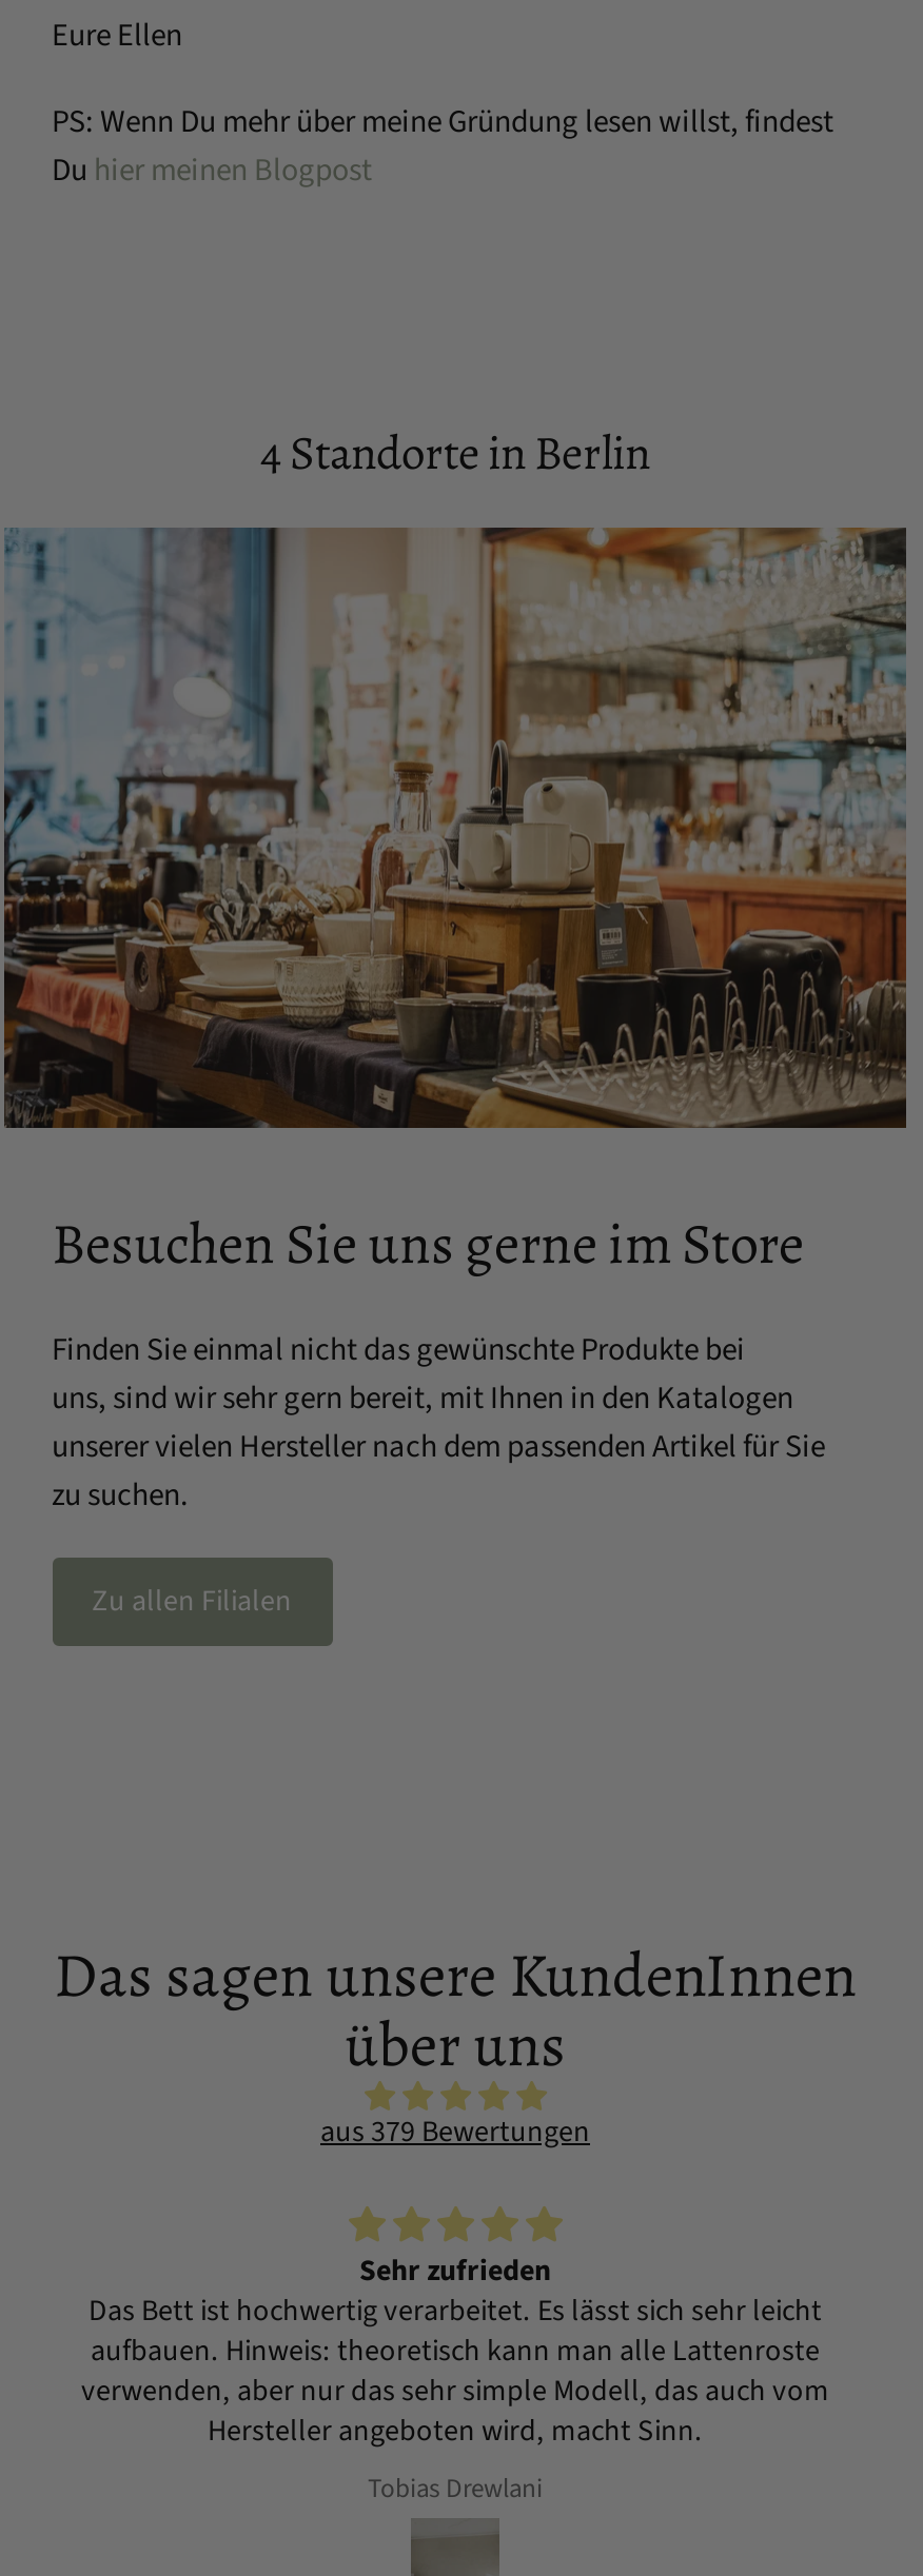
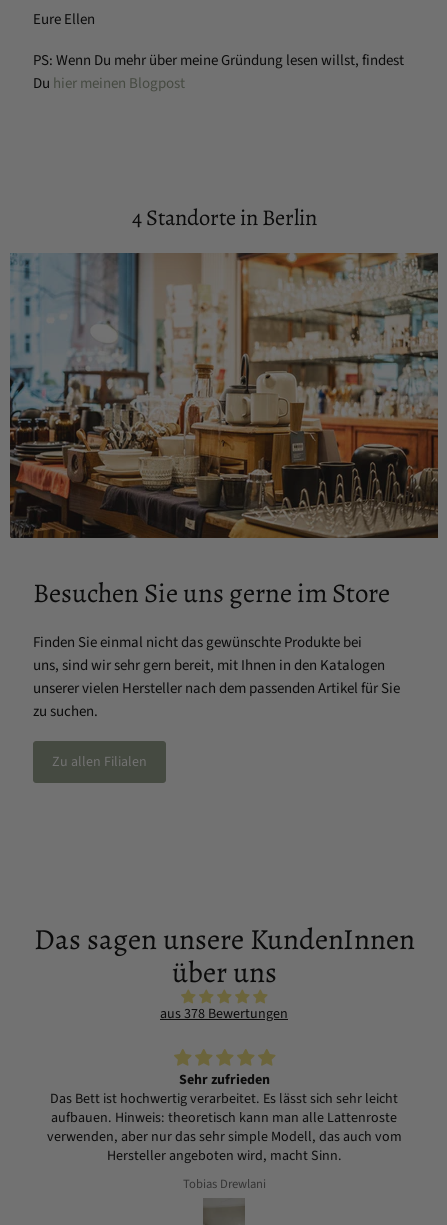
[320,2111,590,2153] aus 379 Bewertungen -> [160,1004,288,1024] aus 378 Bewertungen

